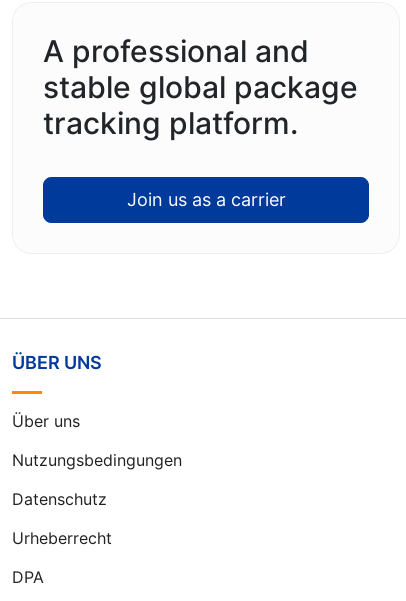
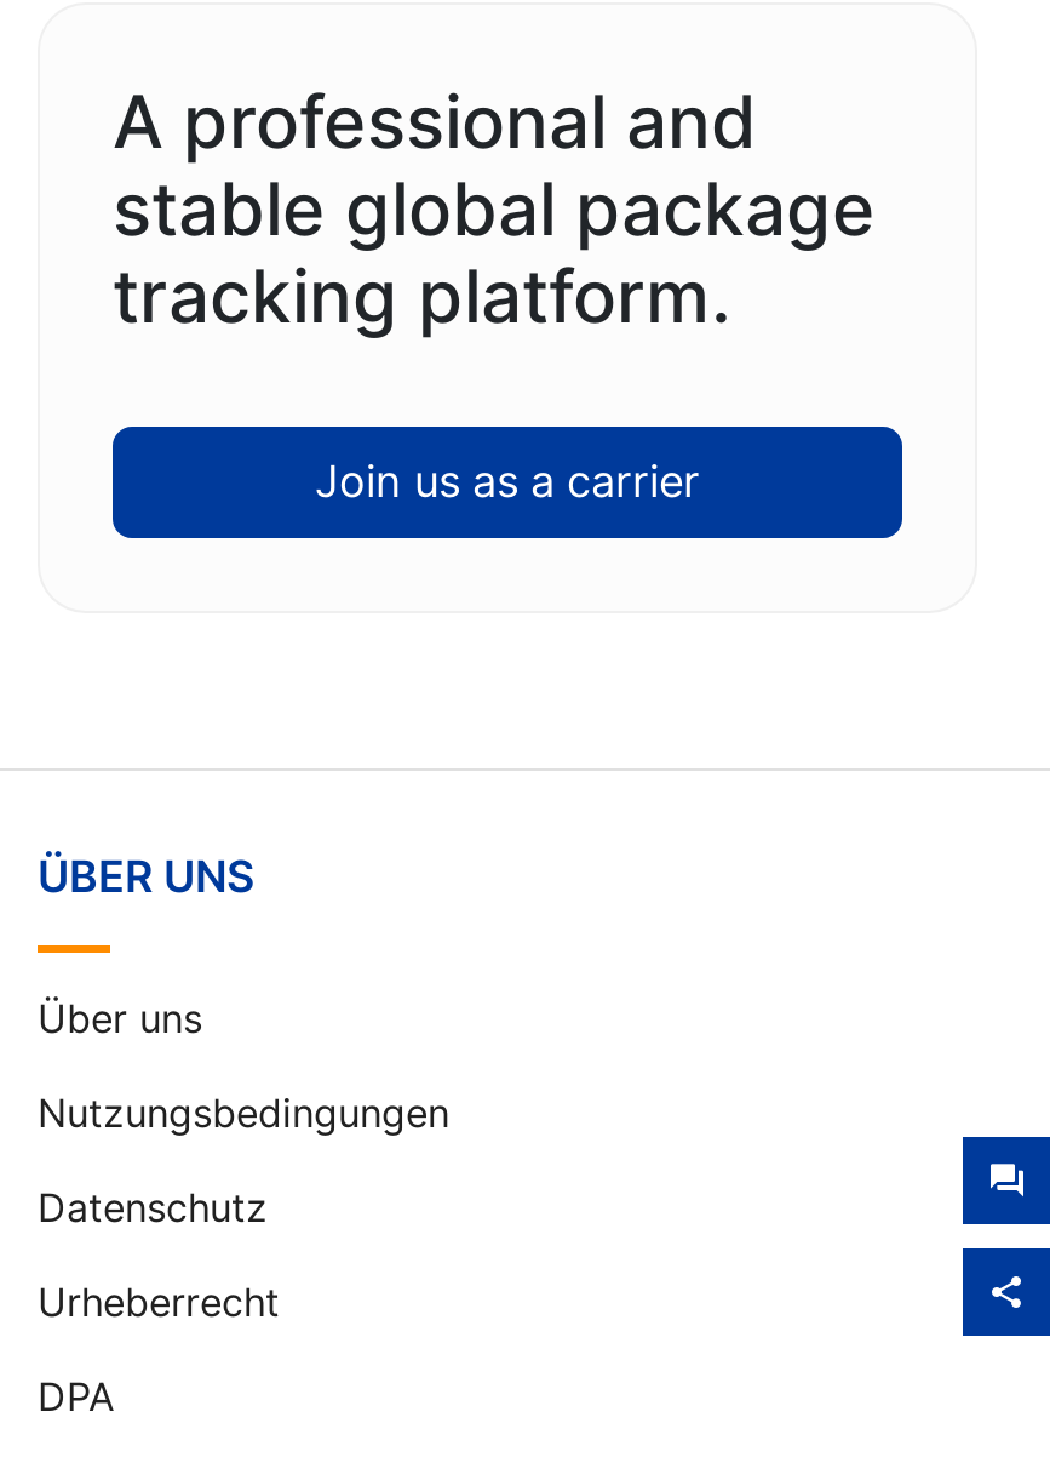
none -> [960,1135,1043,1227] [image]
none -> [960,1246,1043,1338] [image]

